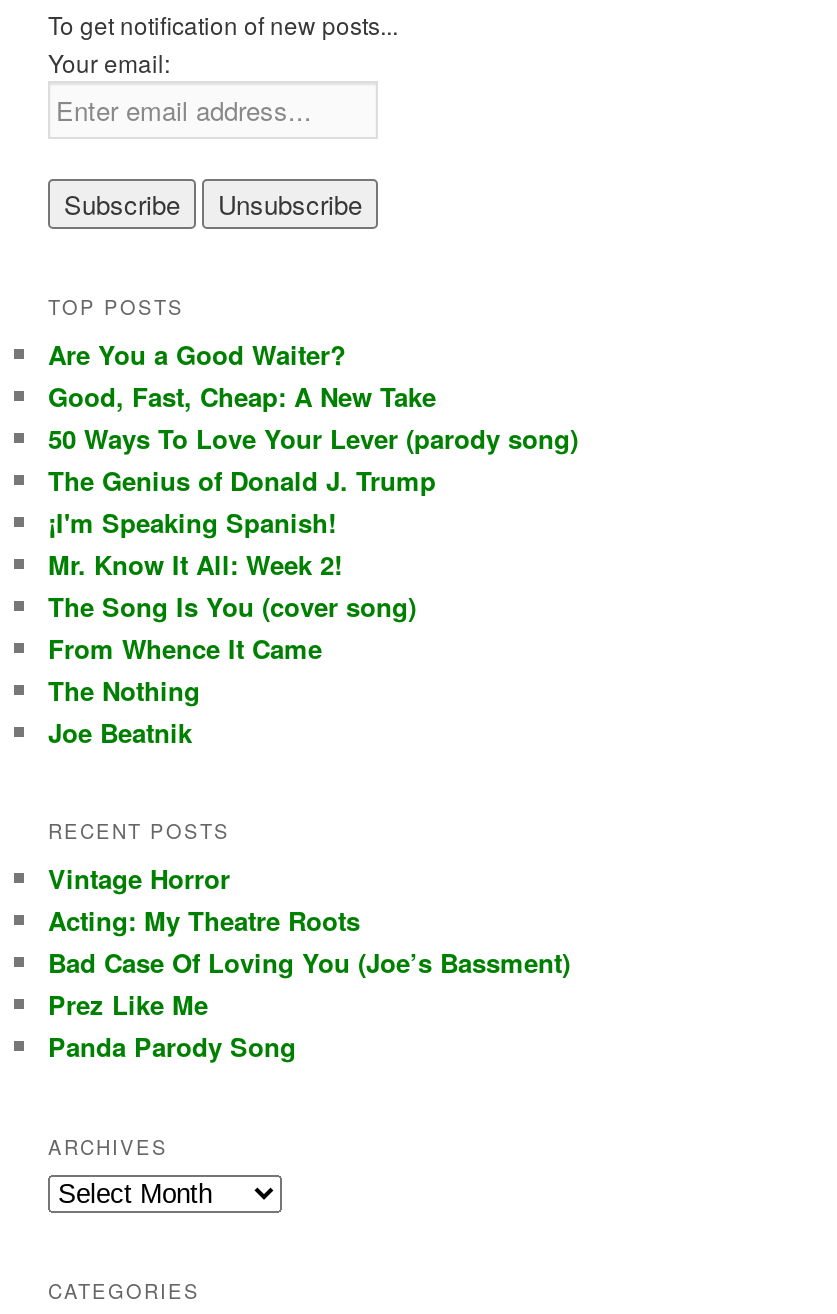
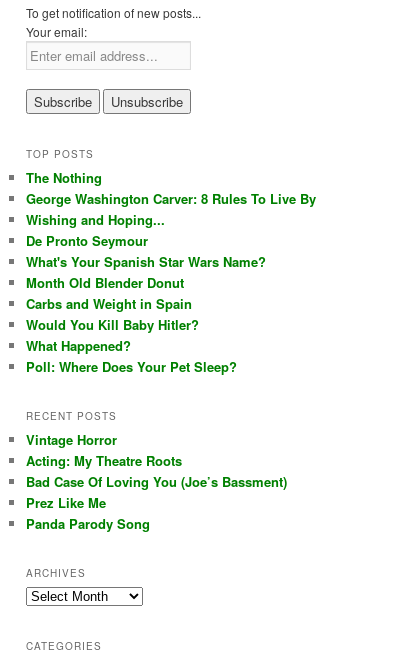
[48,335,578,667] Are You a Good Waiter? | Good, Fast, Cheap: A New Take | 50 Ways To Love Your Lever (parody song) | The Genius of Donald J. Trump | ¡I'm Speaking Spanish! | Mr. Know It All: Week 2! | The Song Is You (cover song) | From Whence It Came -> none
moved [48,671,200,709] -> [26,168,102,187]: The Nothing
[48,713,192,751] Joe Beatnik -> [26,189,316,376] George Washington Carver: 8 Rules To Live By | Wishing and Hoping... | De Pronto Seymour | What's Your Spanish Star Wars Name? | Month Old Blender Donut | Carbs and Weight in Spain | Would You Kill Baby Hitler? | What Happened? | Poll: Where Does Your Pet Sleep?

